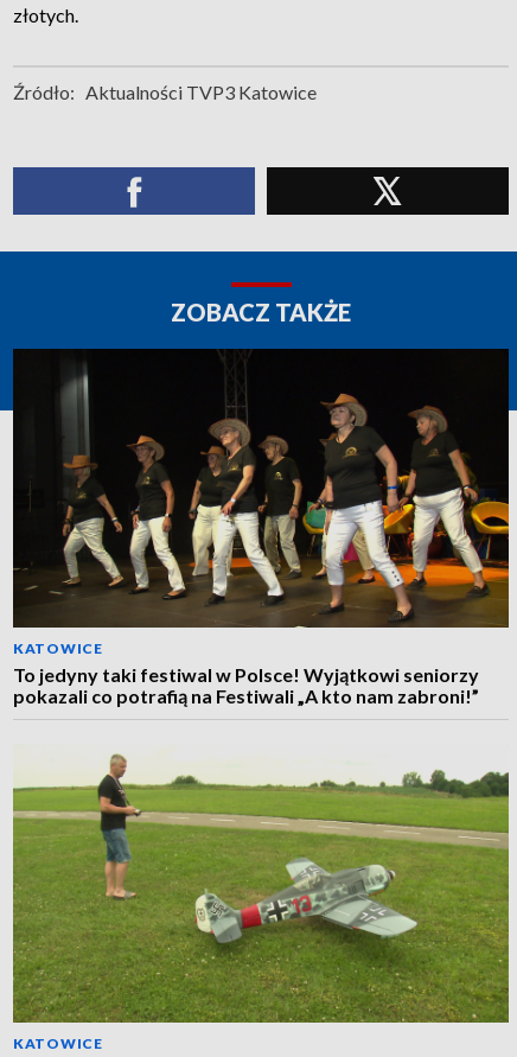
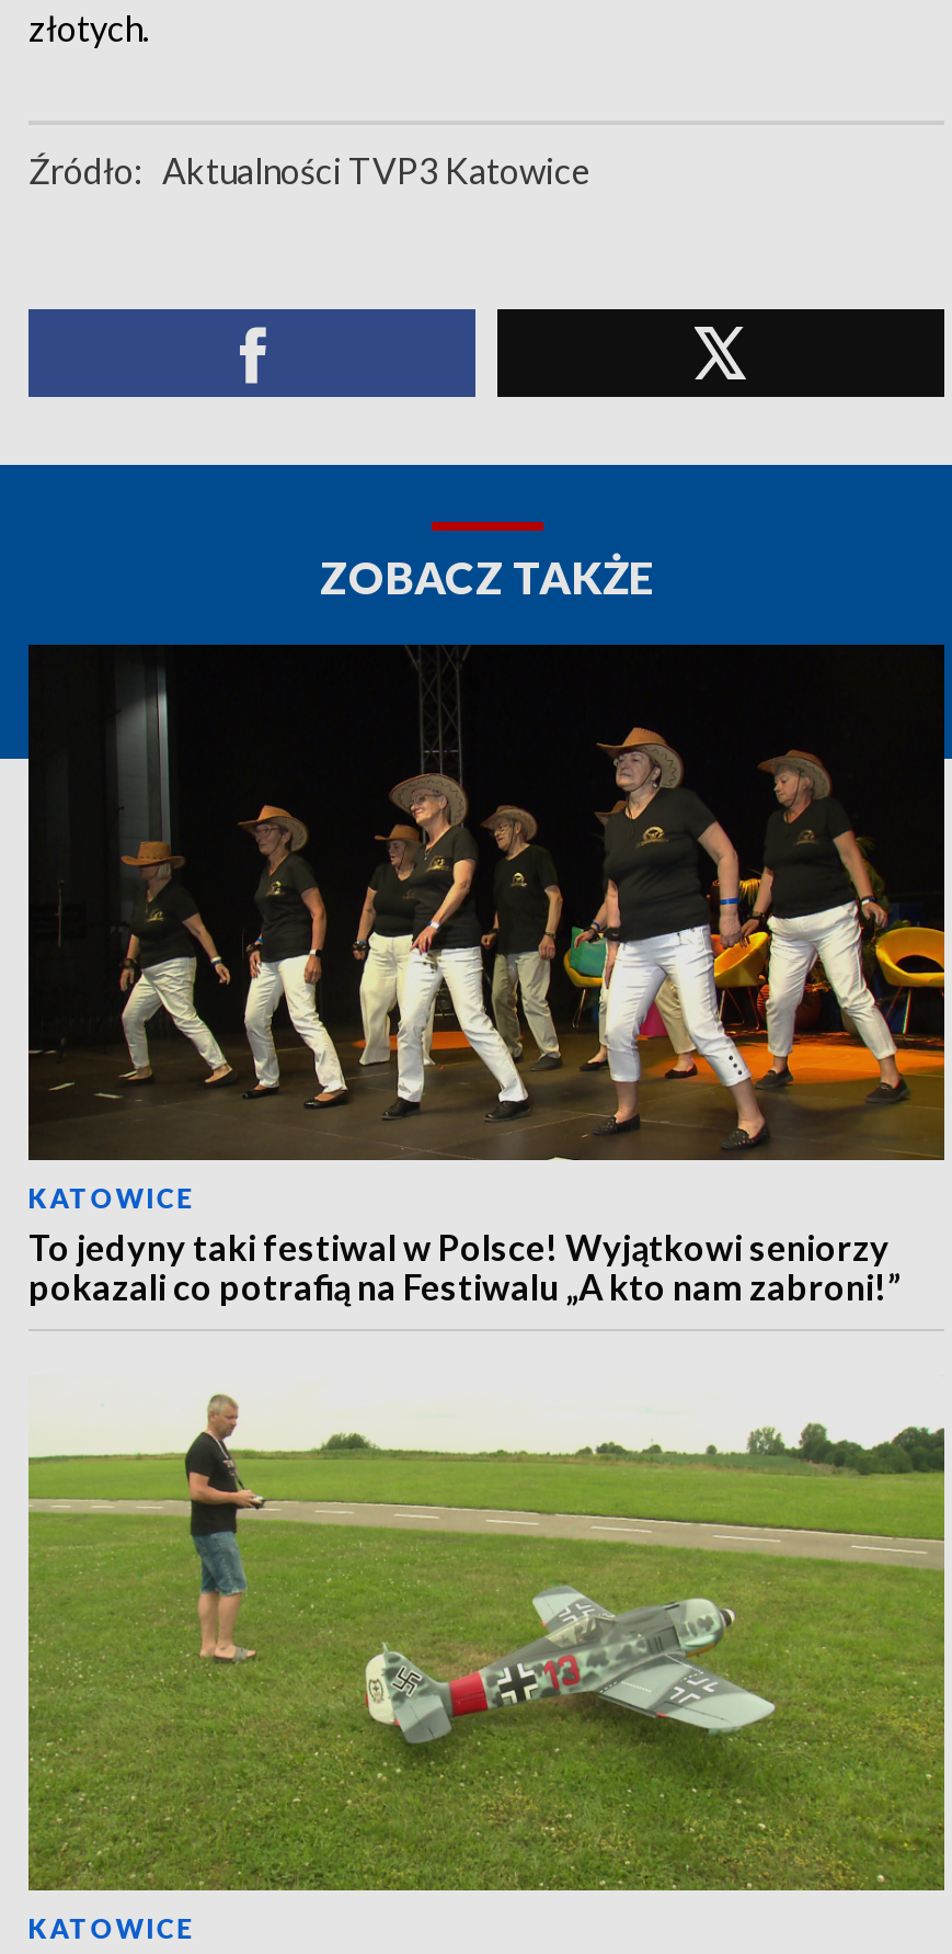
[13,684,479,707] pokazali co potrafią na Festiwali „A kto nam zabroni!” -> [28,1265,901,1307] pokazali co potrafią na Festiwalu „A kto nam zabroni!”

